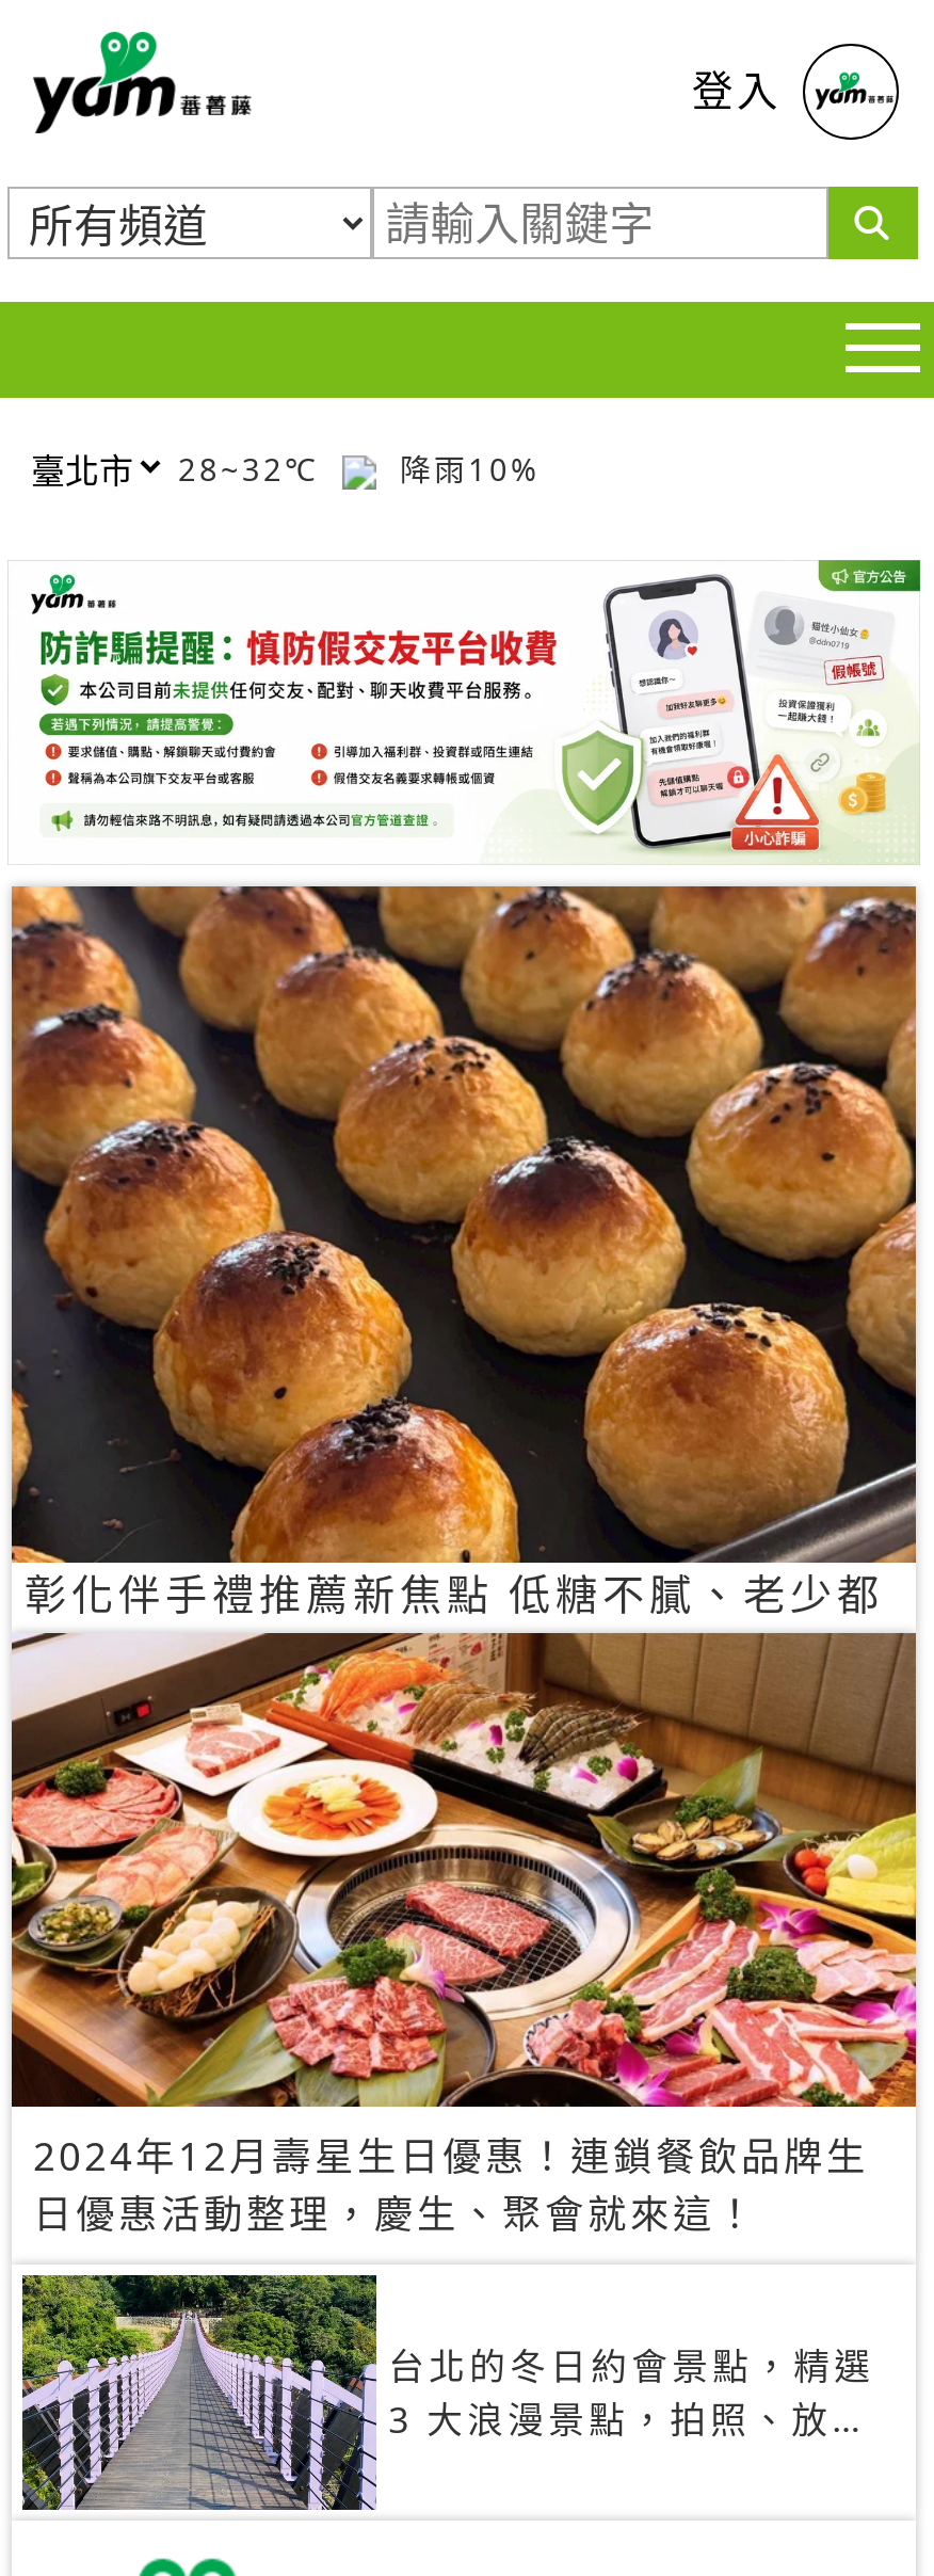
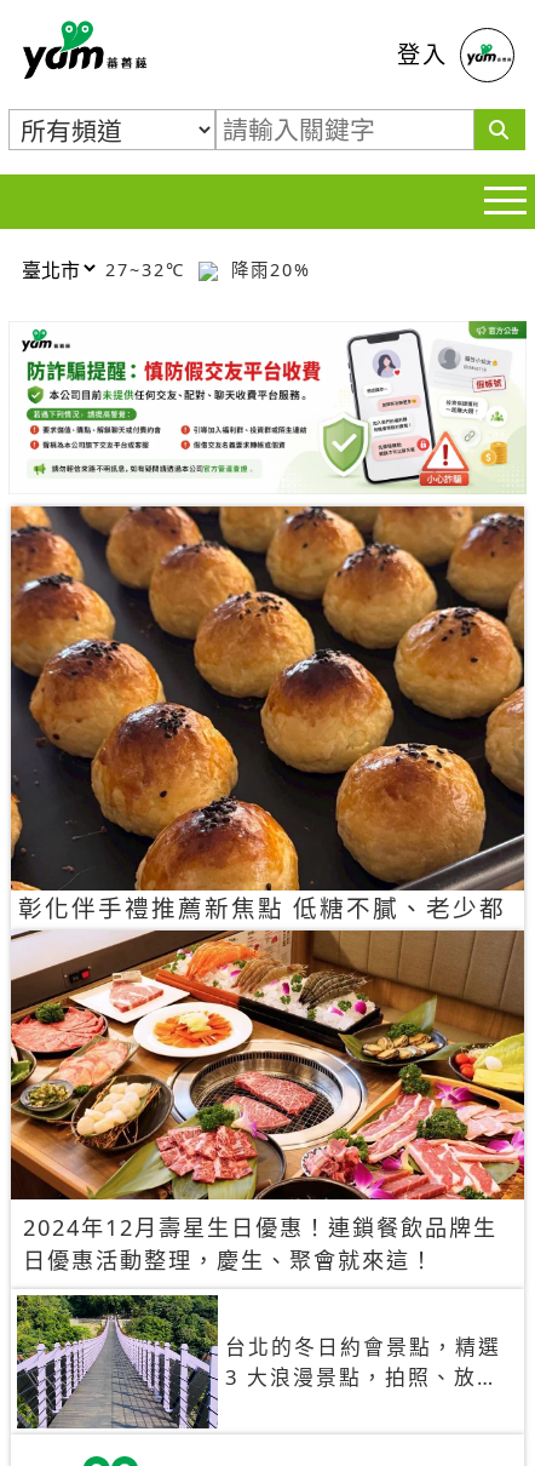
[178,448,332,489] 28~32℃ -> [105,257,192,280] 27~32℃
[387,448,541,489] 降雨10% -> [224,257,311,280] 降雨20%

